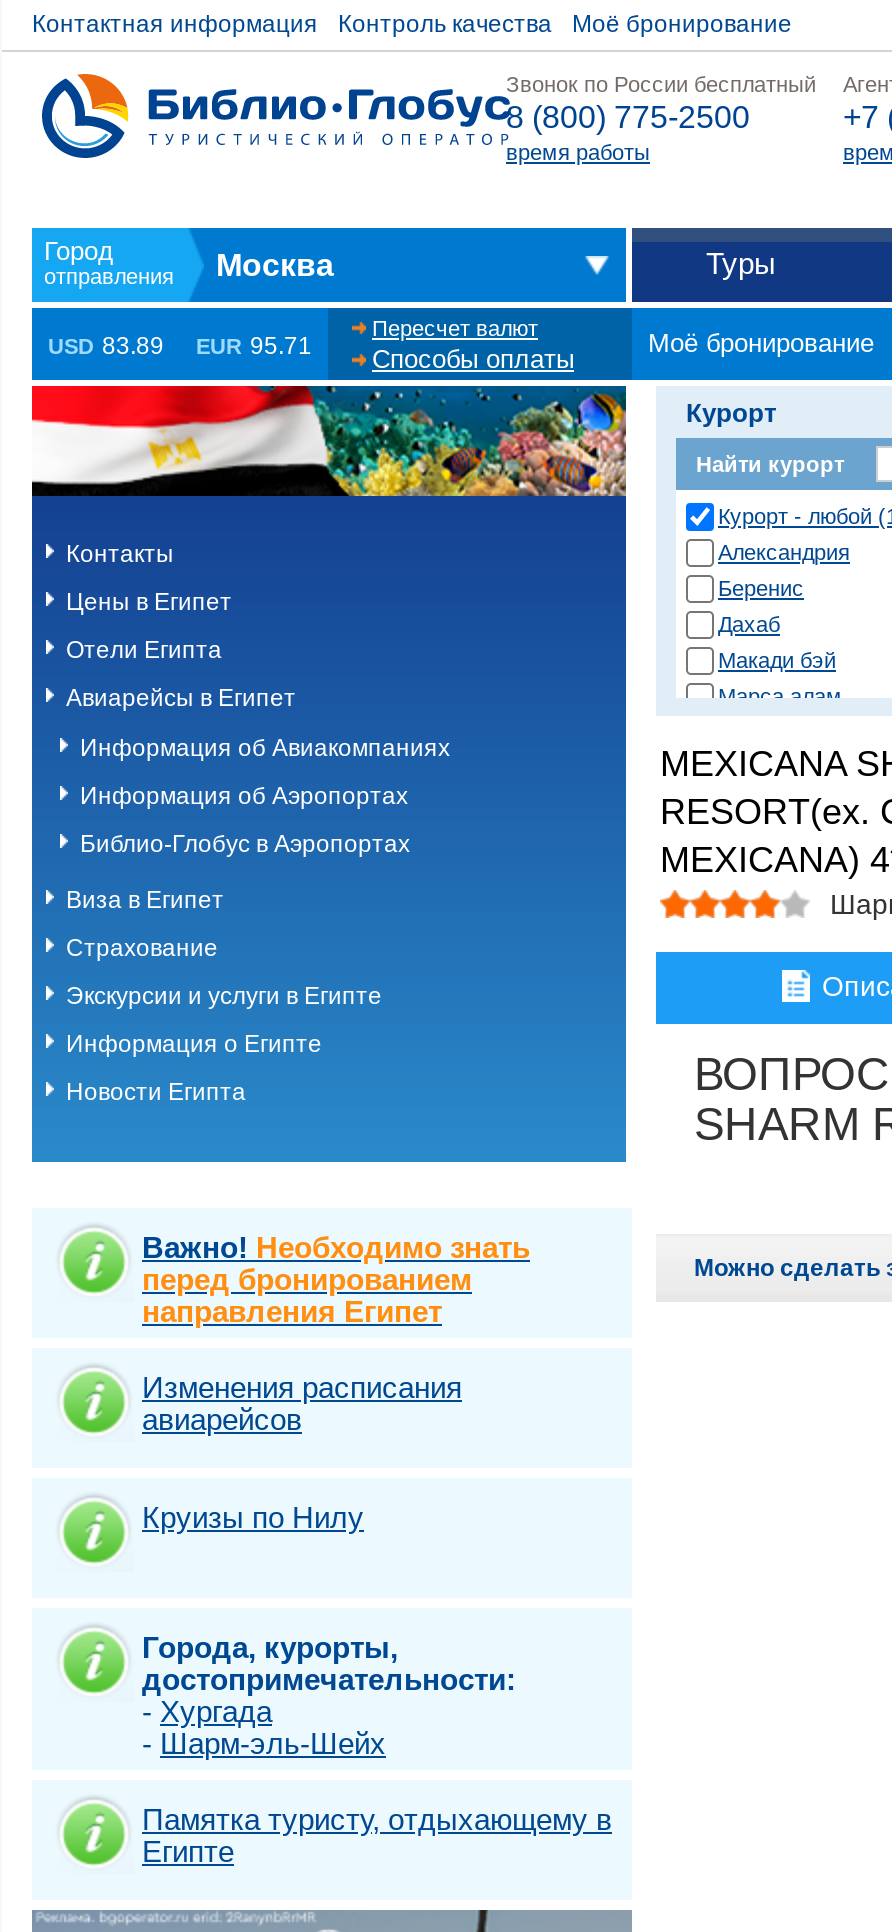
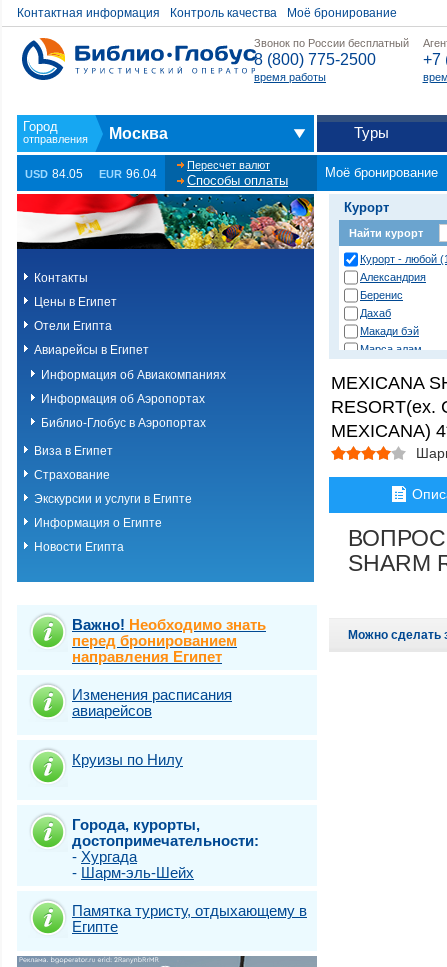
[48,332,164,360] USD 83.89 -> [25,167,83,181] USD 84.05
[196,332,312,360] EUR 95.71 -> [99,167,157,181] EUR 96.04

